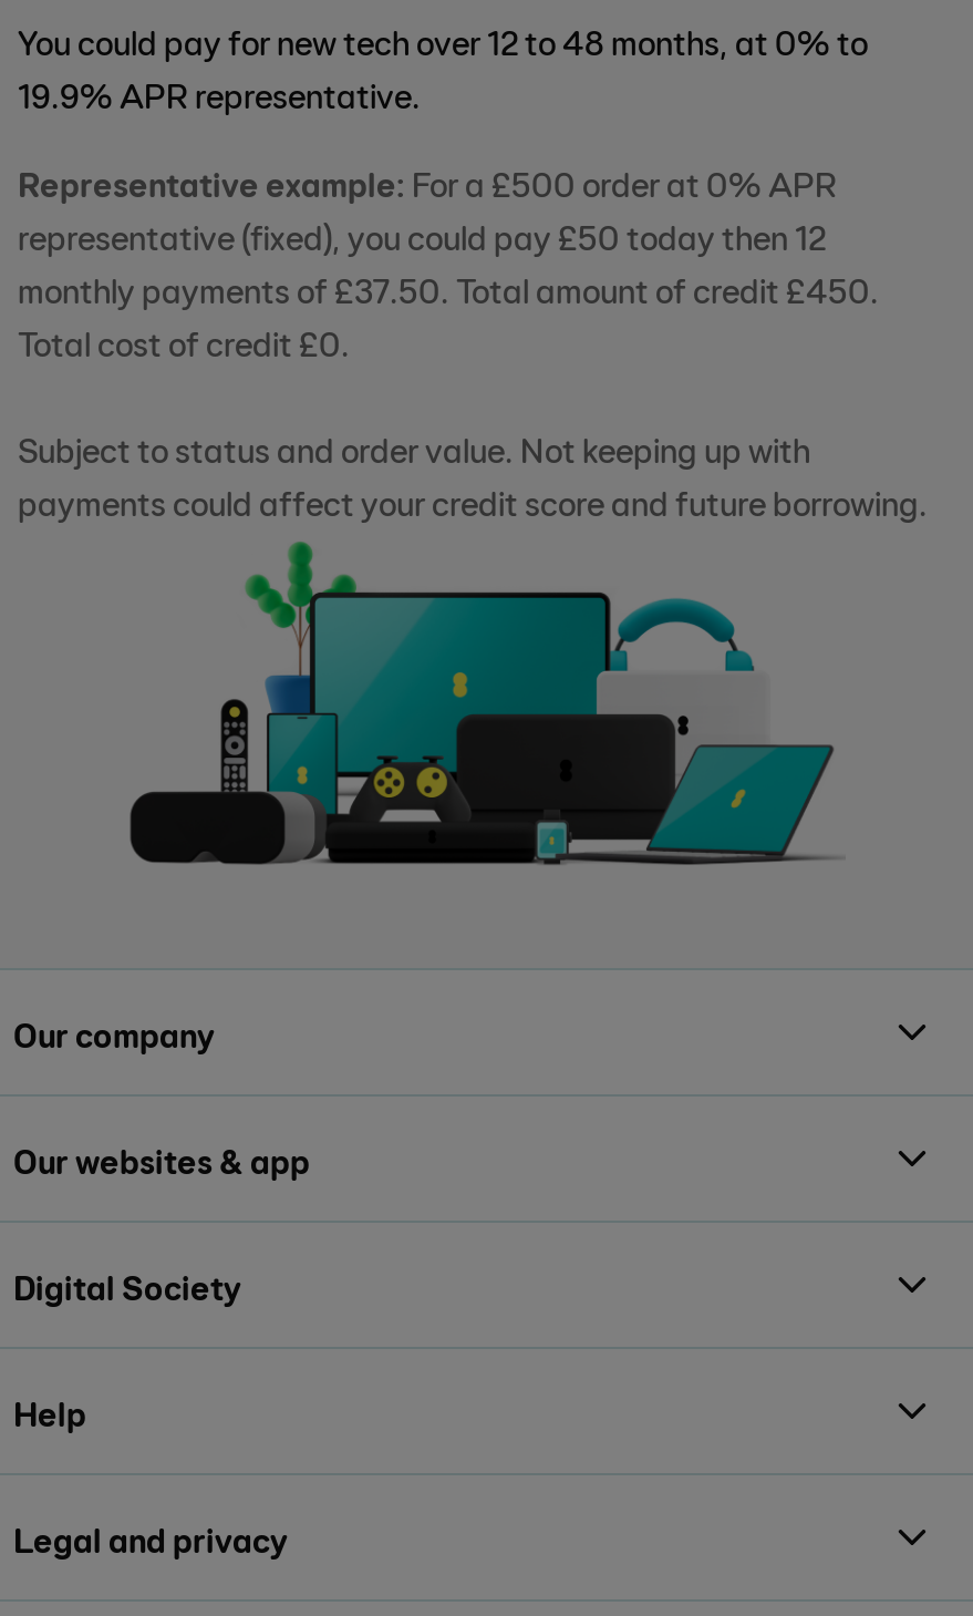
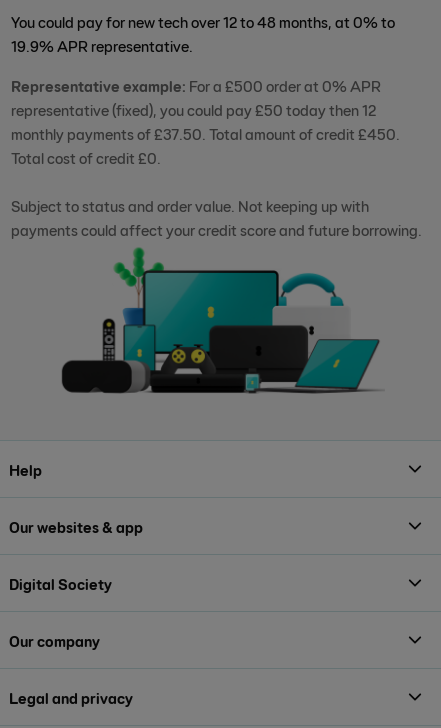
moved [13,1012,215,1054] -> [9,631,100,650]: Our company
moved [13,1391,86,1433] -> [9,460,42,479]: Help

